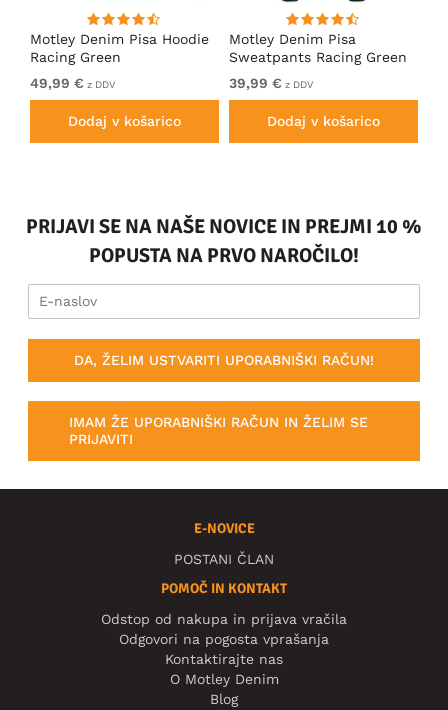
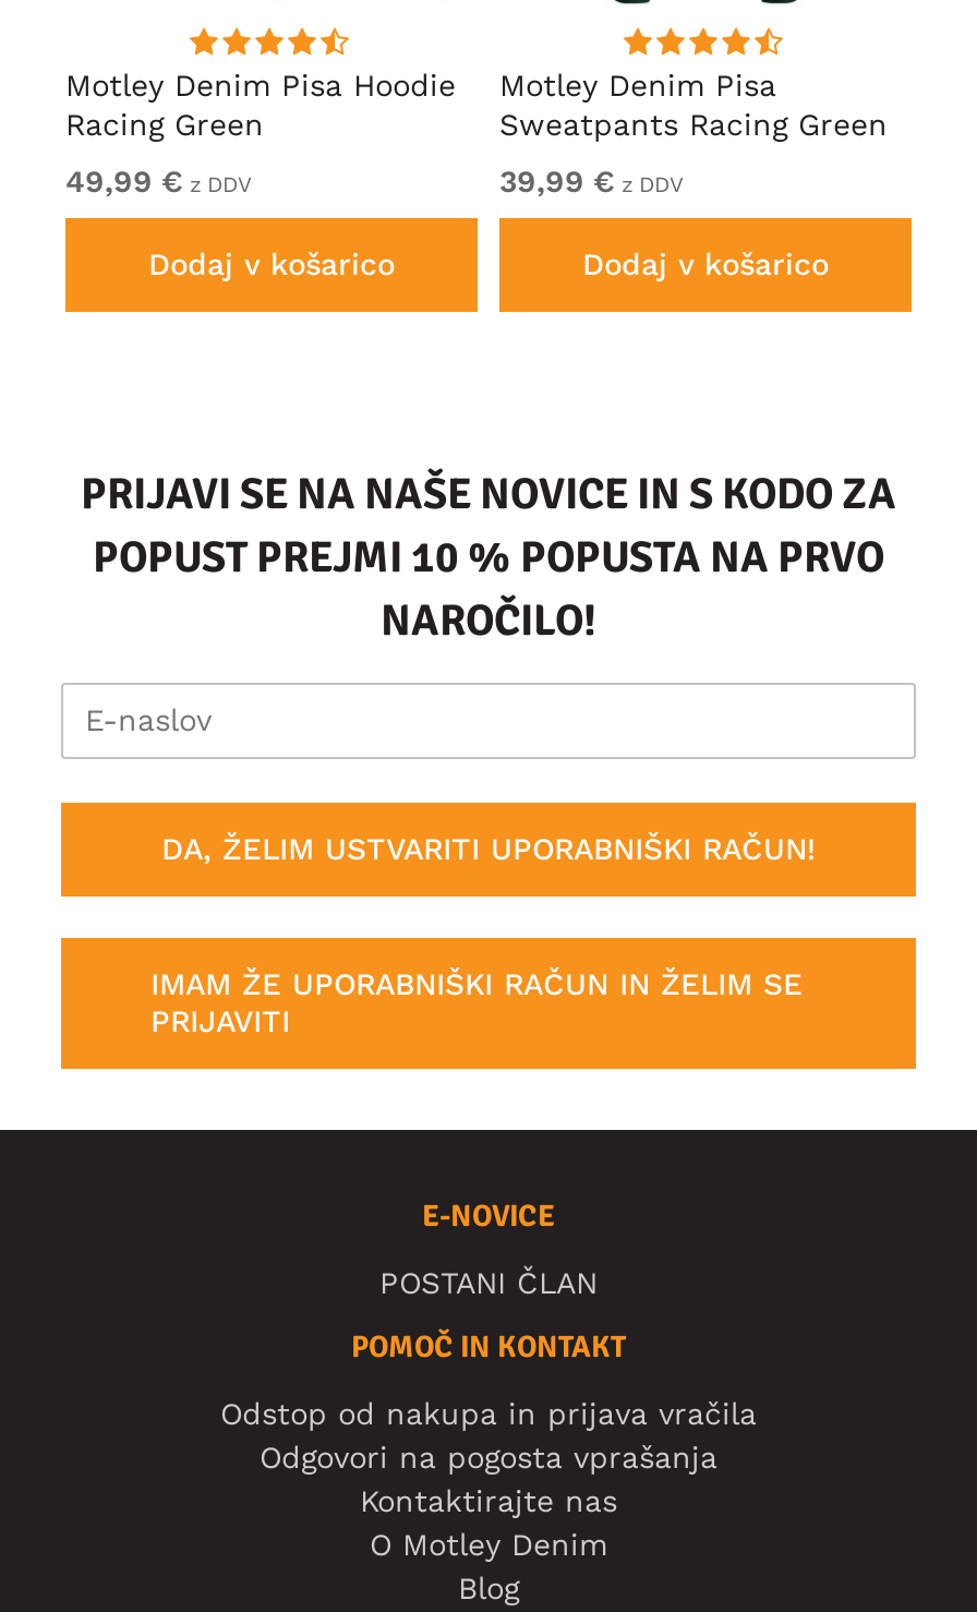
[26,214,422,268] PRIJAVI SE NA NAŠE NOVICE IN PREJMI 10 % | POPUSTA NA PRVO NAROČILO! -> [81,466,896,647] PRIJAVI SE NA NAŠE NOVICE IN S KODO ZA | POPUST PREJMI 10 % POPUSTA NA PRVO | NAROČILO!

